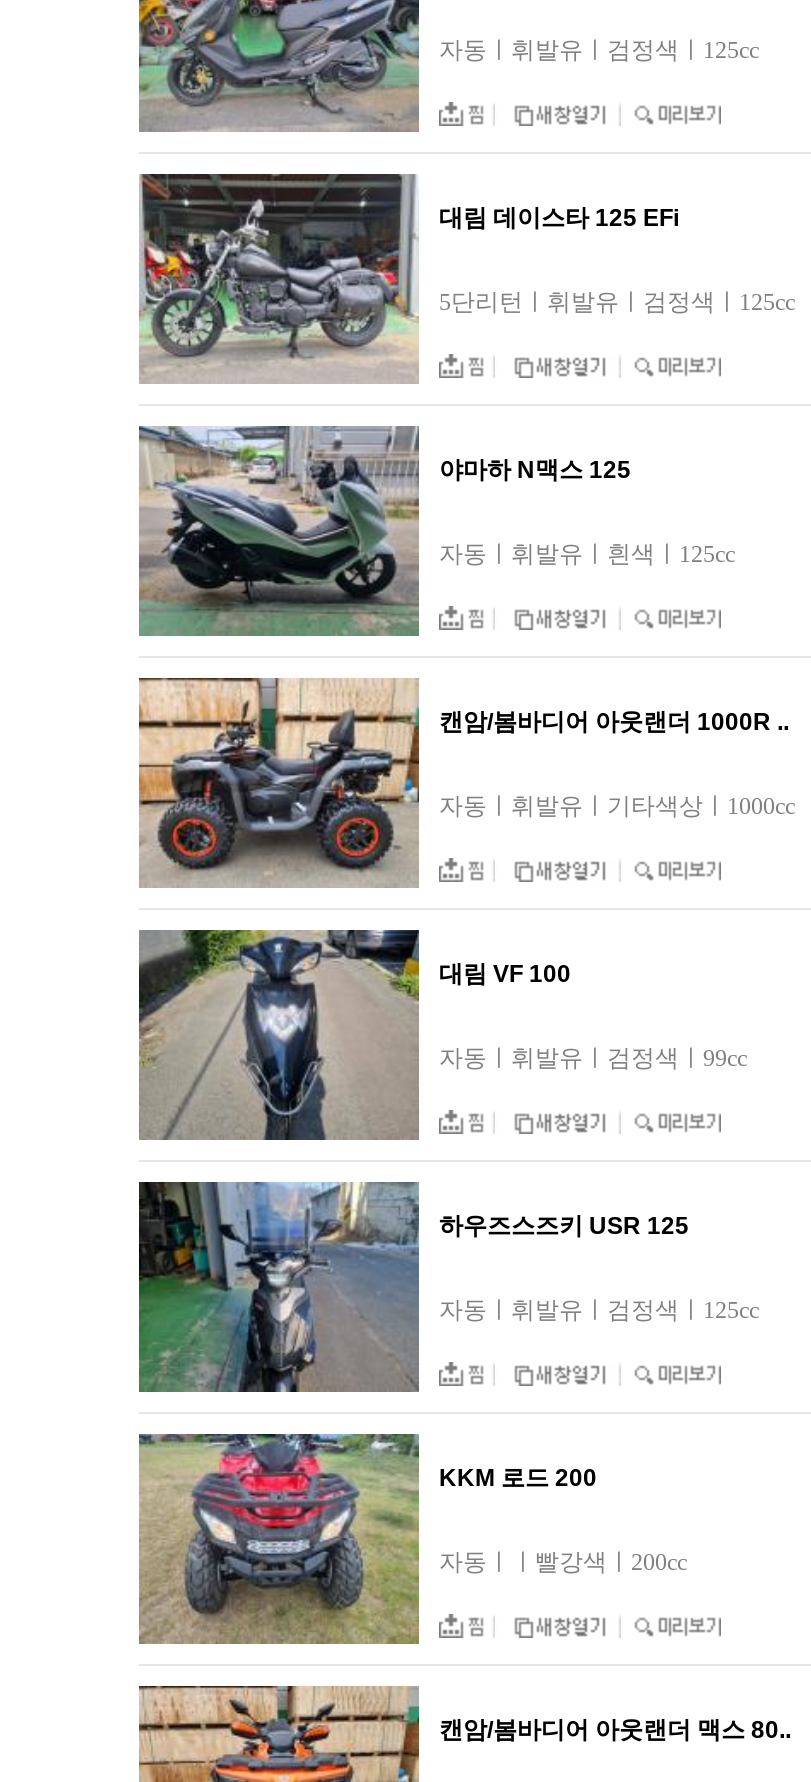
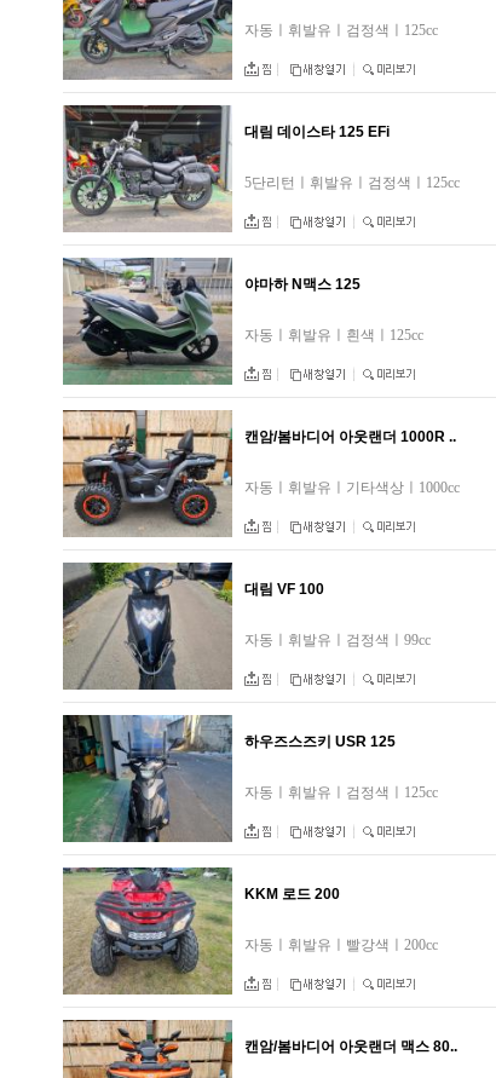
[439,1548,687,1576] 자동ㅣㅣ빨강색ㅣ200cc -> [244,936,438,953] 자동ㅣ휘발유ㅣ빨강색ㅣ200cc

